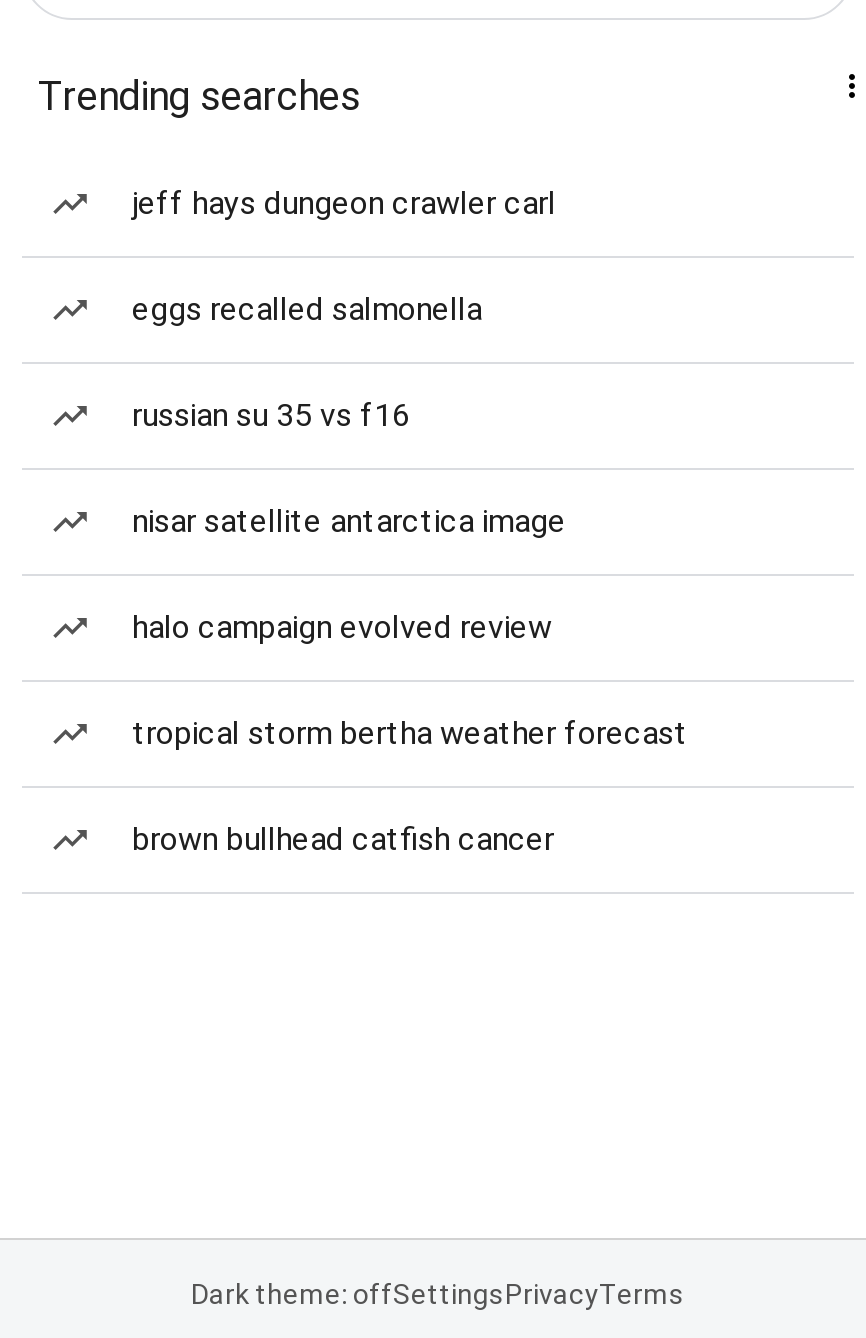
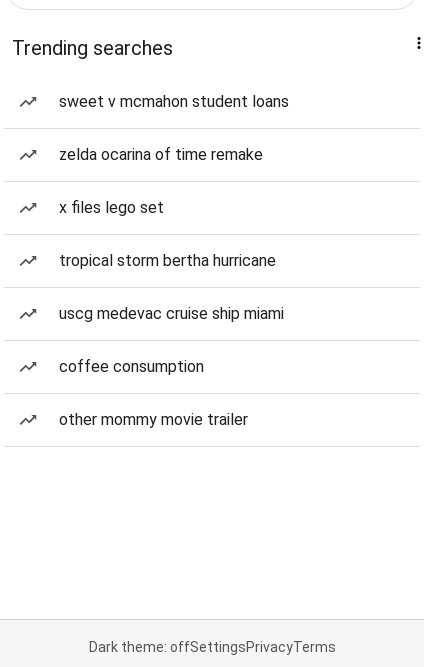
[132,184,556,222] jeff hays dungeon crawler carl -> [59,92,289,111] sweet v mcmahon student loans
[132,290,482,328] eggs recalled salmonella -> [59,145,263,164] zelda ocarina of time remake
[132,396,410,434] russian su 35 vs f16 -> [59,198,164,217] x files lego set
[132,502,566,540] nisar satellite antarctica image -> [59,251,276,270] tropical storm bertha hurricane
[132,608,552,646] halo campaign evolved review -> [59,304,284,323] uscg medevac cruise ship miami
[132,714,688,752] tropical storm bertha weather forecast -> [59,357,204,376] coffee consumption
[132,820,554,858] brown bullhead catfish cancer -> [59,410,248,429] other mommy movie trailer

